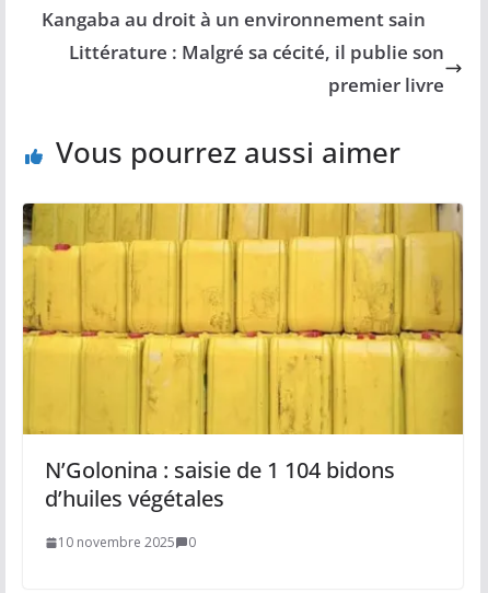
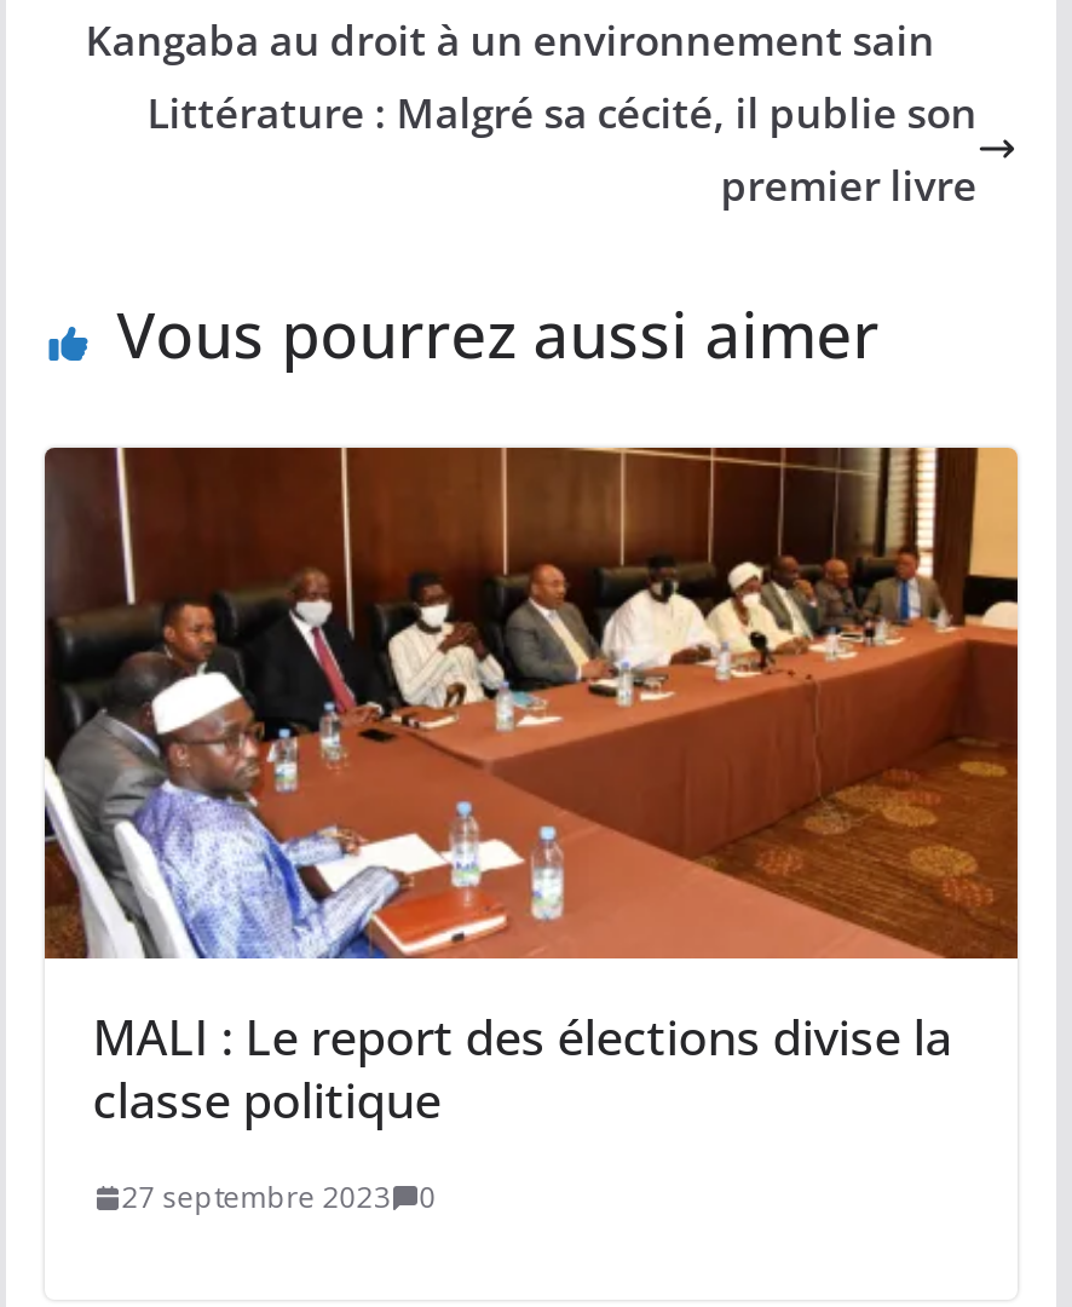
[22,202,464,514] [image] | N’Golonina : saisie de 1 104 bidons | d’huiles végétales -> [42,445,1020,1134] [image] | MALI : Le report des élections divise la | classe politique
[58,533,196,552] 10 novembre 2025 0 -> [121,1177,436,1218] 27 septembre 2023 0

